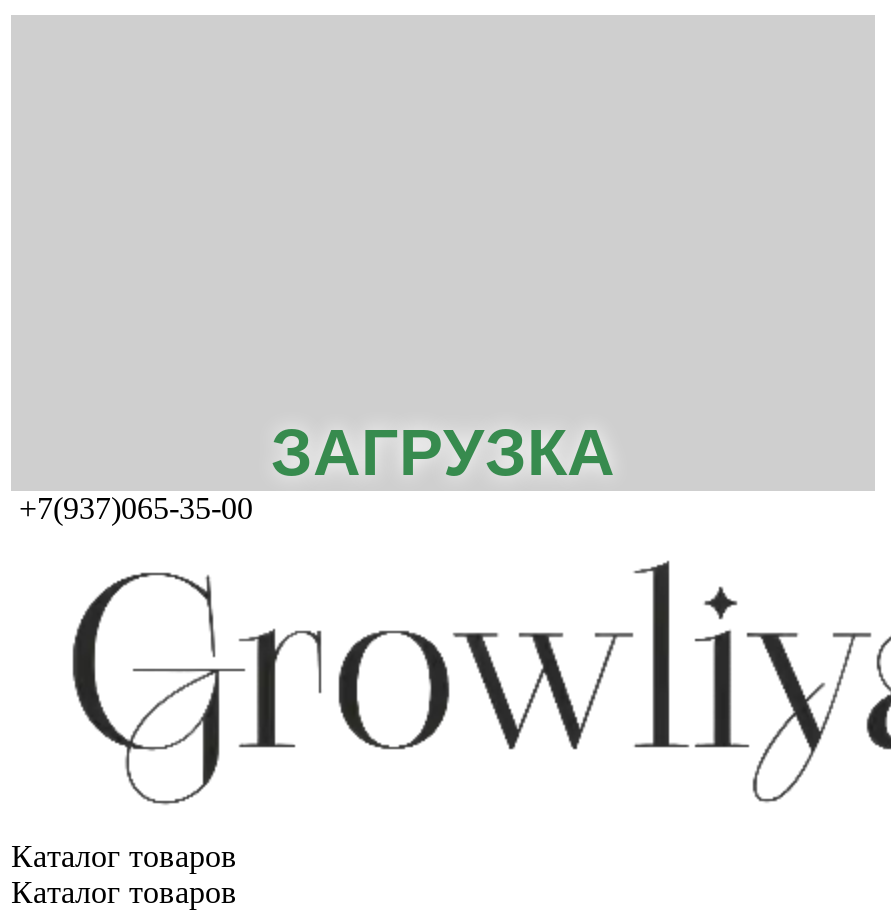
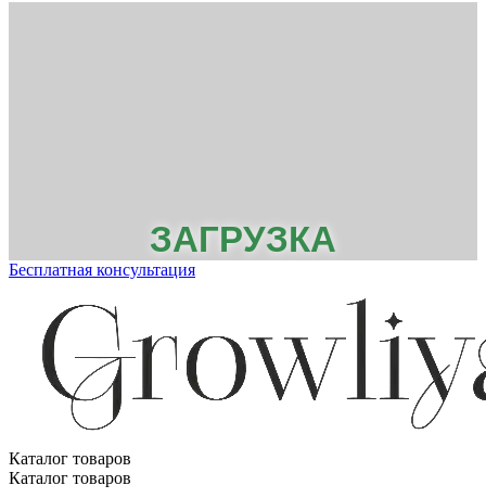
[19,491,253,525] +7(937)065-35-00 -> [9,260,195,279] Бесплатная консультация

